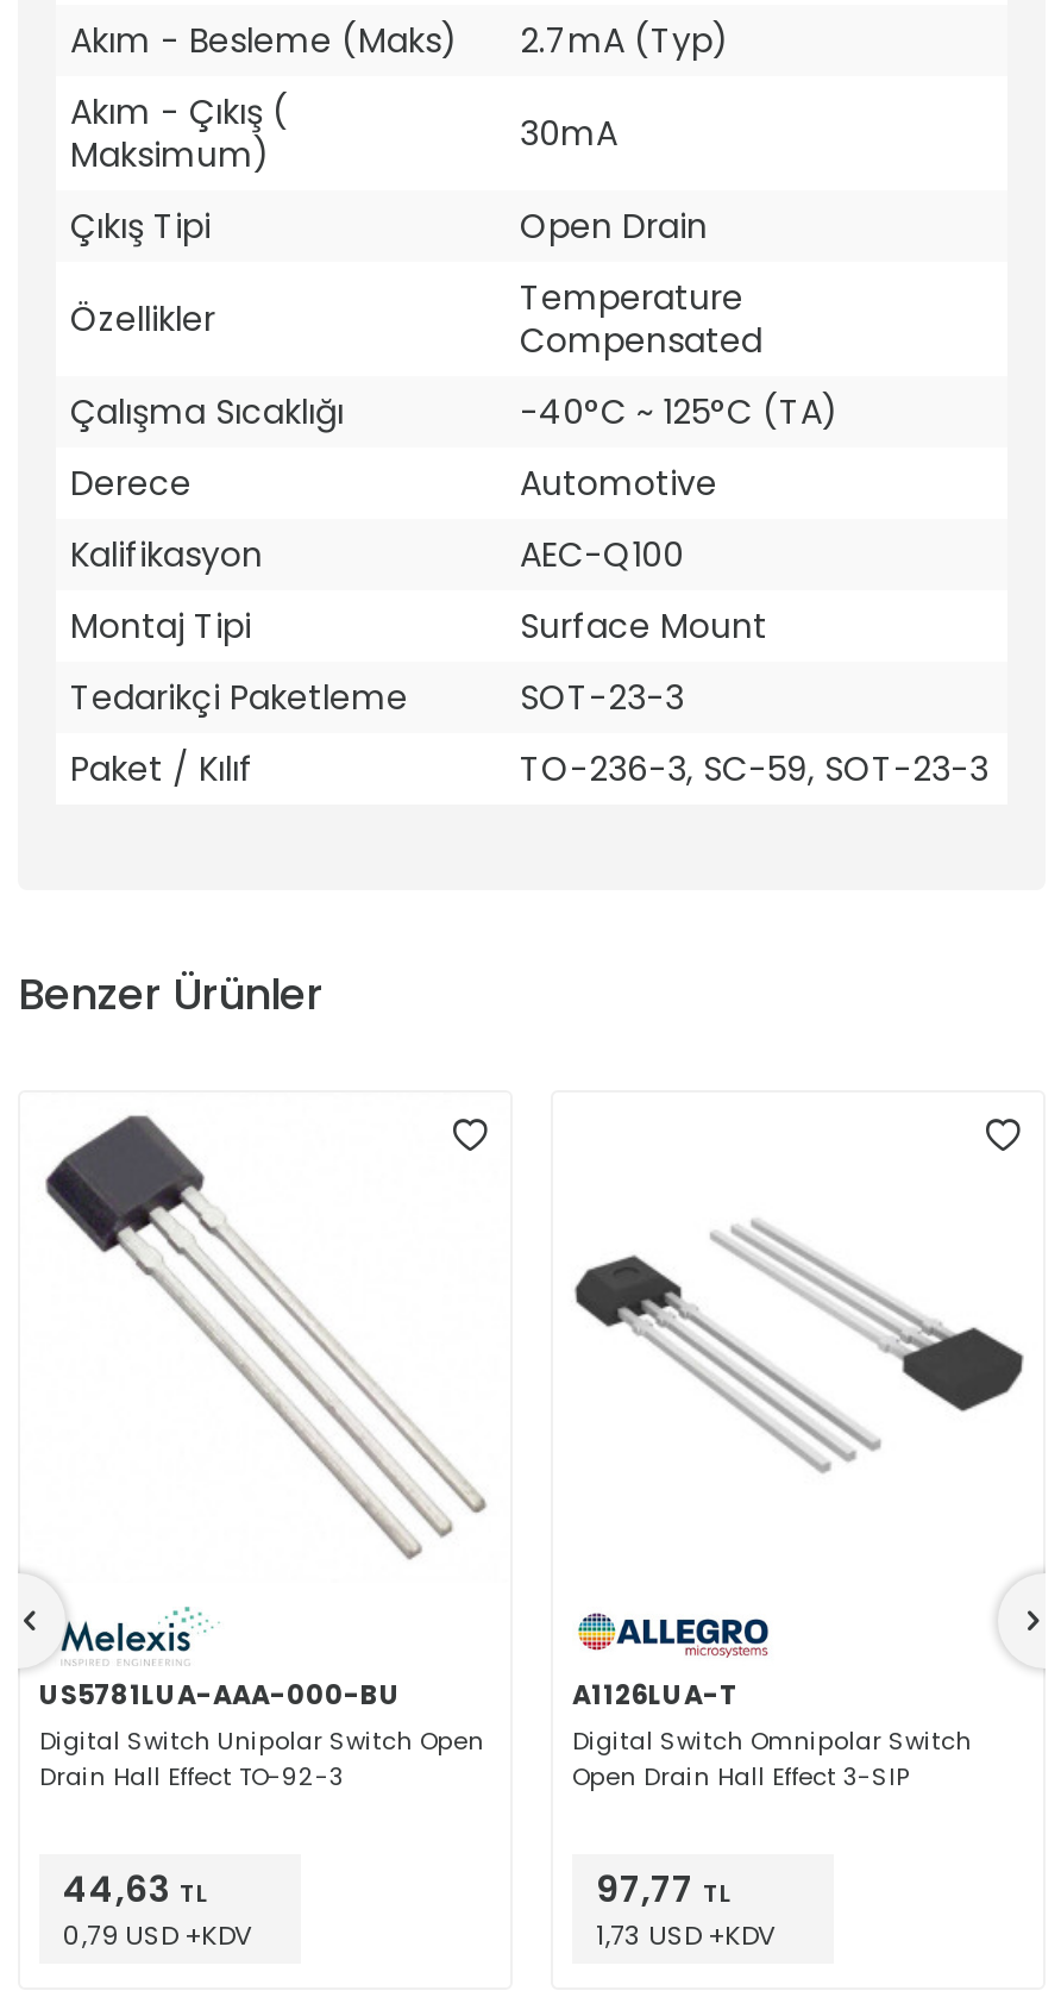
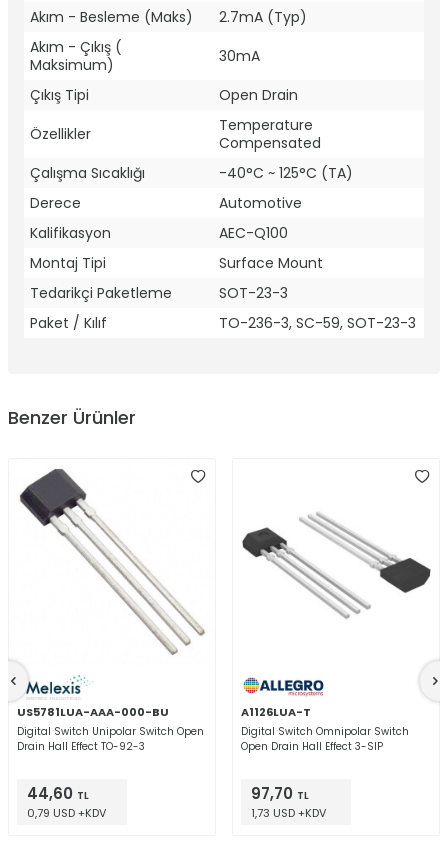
[63,1864,208,1914] 44,63 TL -> [27,783,89,804] 44,60 TL
[596,1864,732,1914] 97,77 TL -> [251,783,309,804] 97,70 TL

